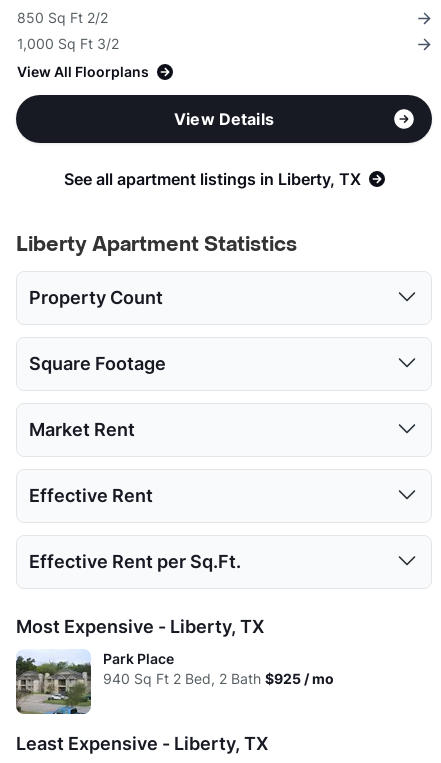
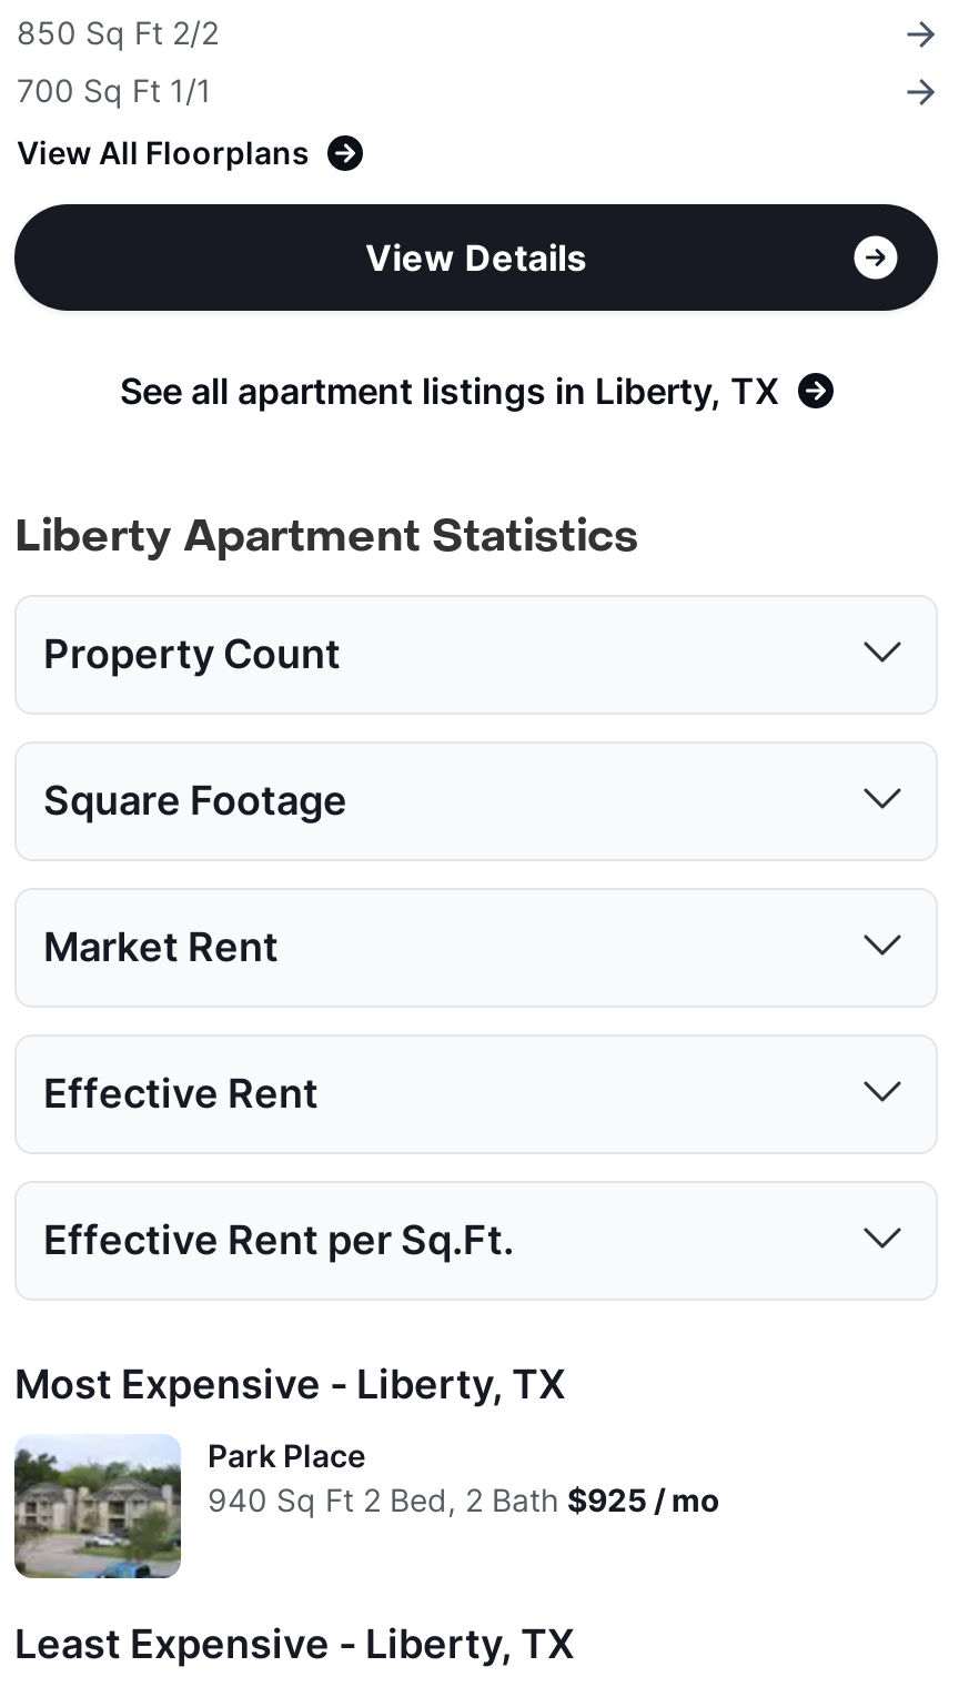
[17,35,119,52] 1,000 Sq Ft 3/2 -> [17,71,212,109] 700 Sq Ft 1/1

